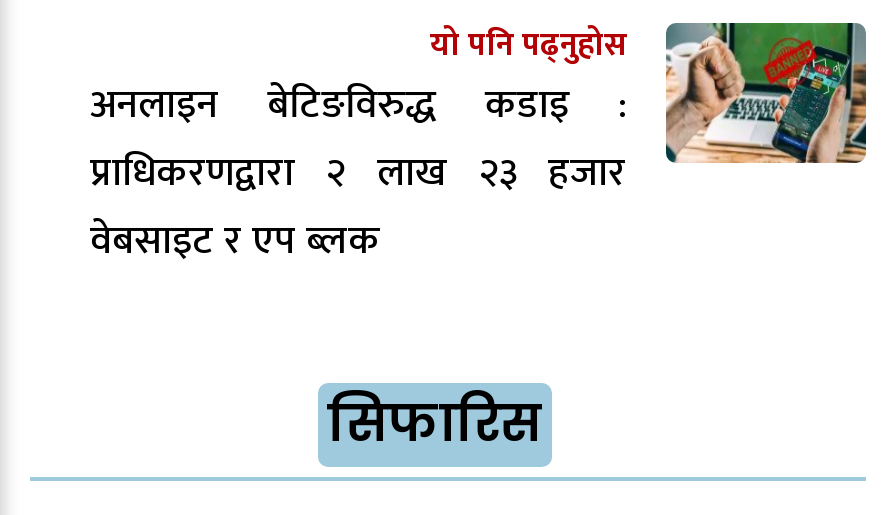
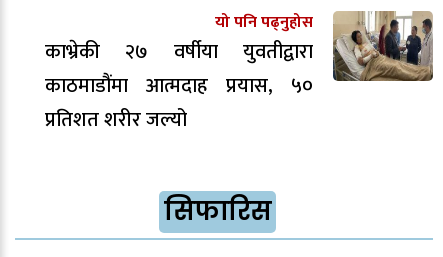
[90,21,868,275] [image] | अनलाइन बेटिङविरुद्ध कडाइ : | प्राधिकरणद्वारा २ लाख २३ हजार | वेबसाइट र एप ब्लक -> [45,10,434,137] [image] | काभ्रेकी २७ वर्षीया युवतीद्वारा | काठमाडौंमा आत्मदाह प्रयास, ५० | प्रतिशत शरीर जल्यो

